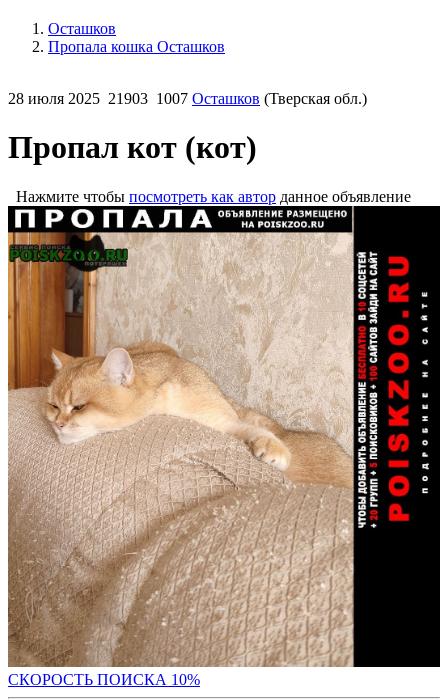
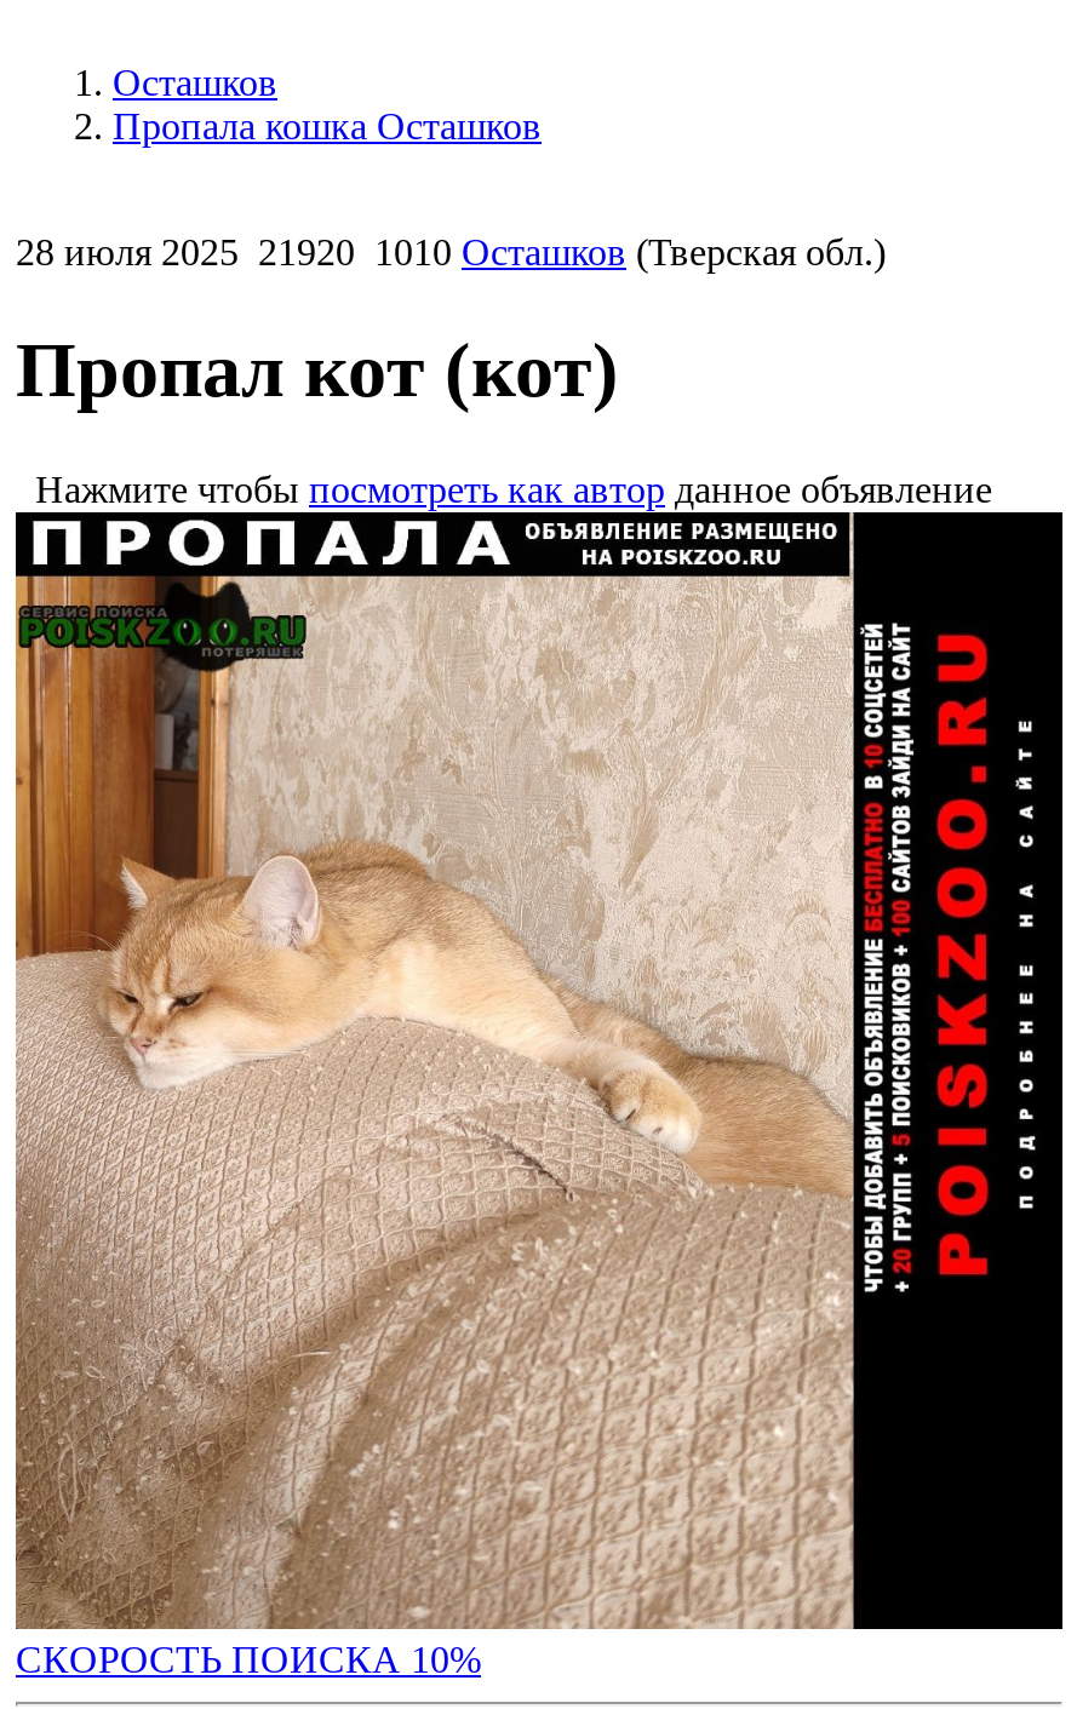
[8,90,367,107] 28 июля 2025 21903 1007 Осташков (Тверская обл.) -> [16,231,886,273] 28 июля 2025 21920 1010 Осташков (Тверская обл.)

